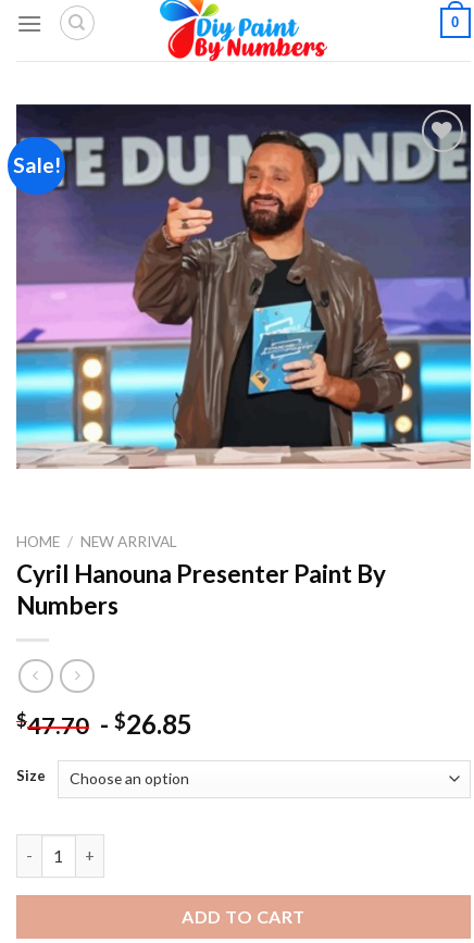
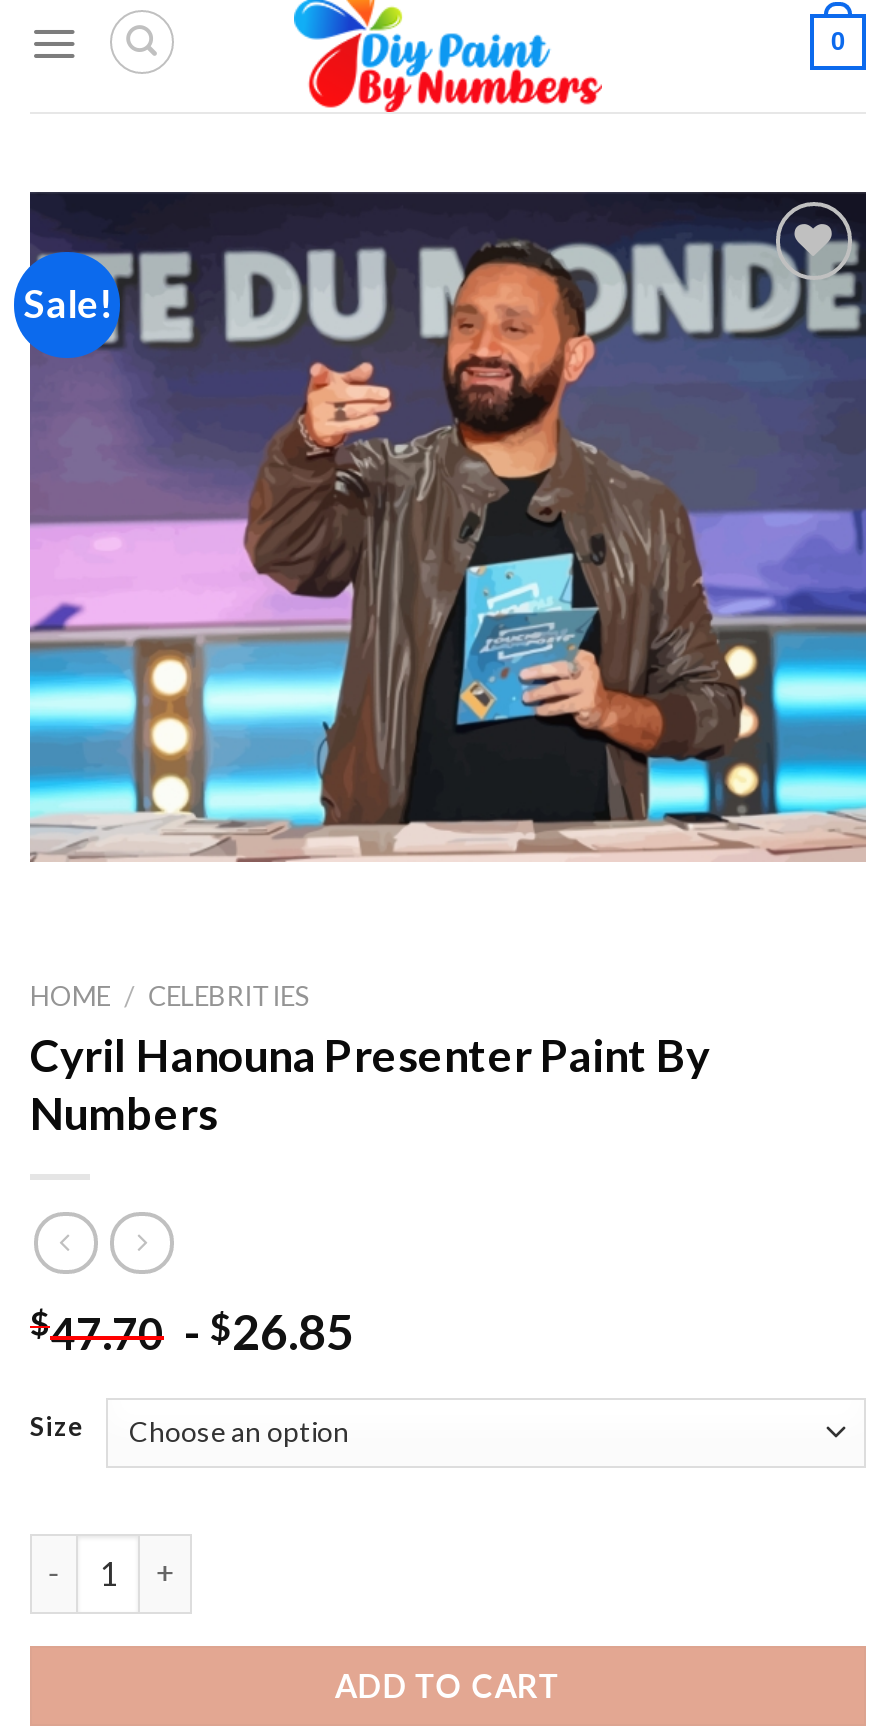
[16,533,177,551] HOME / NEW ARRIVAL -> [30,981,310,1013] HOME / CELEBRITIES

